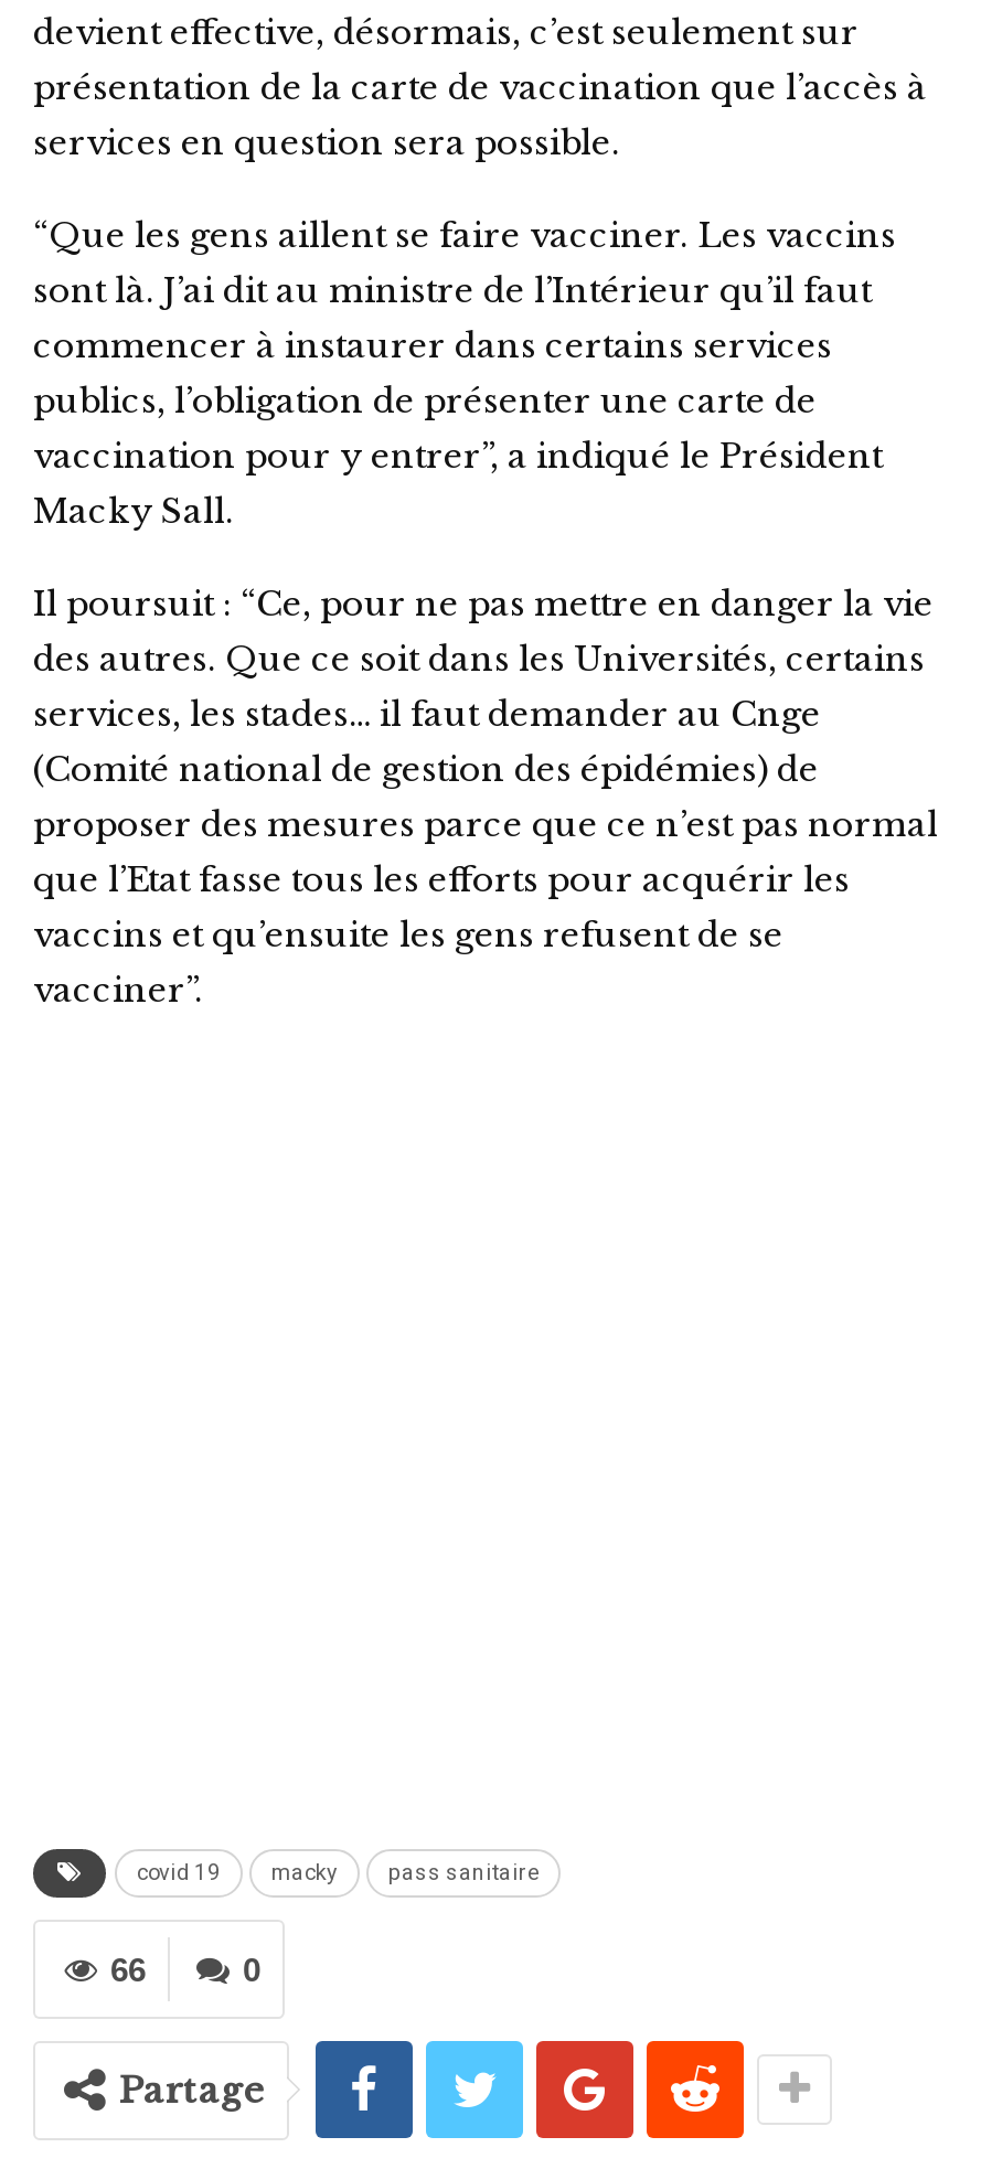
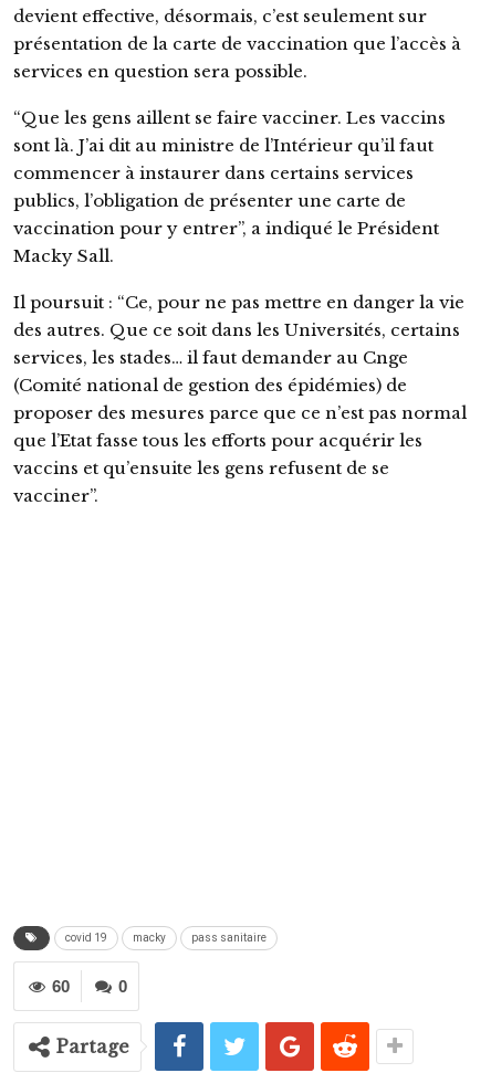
[110,1950,146,1988] 66 -> [52,977,70,996] 60

